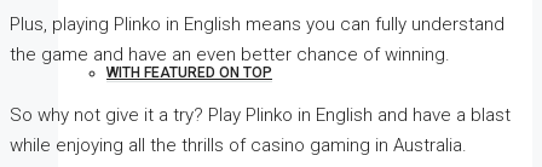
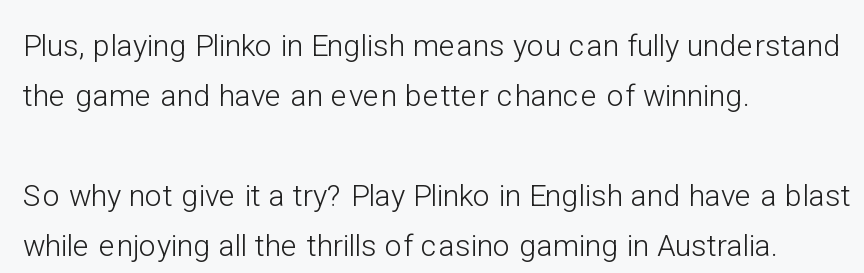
[106,64,272,81] WITH FEATURED ON TOP -> none

